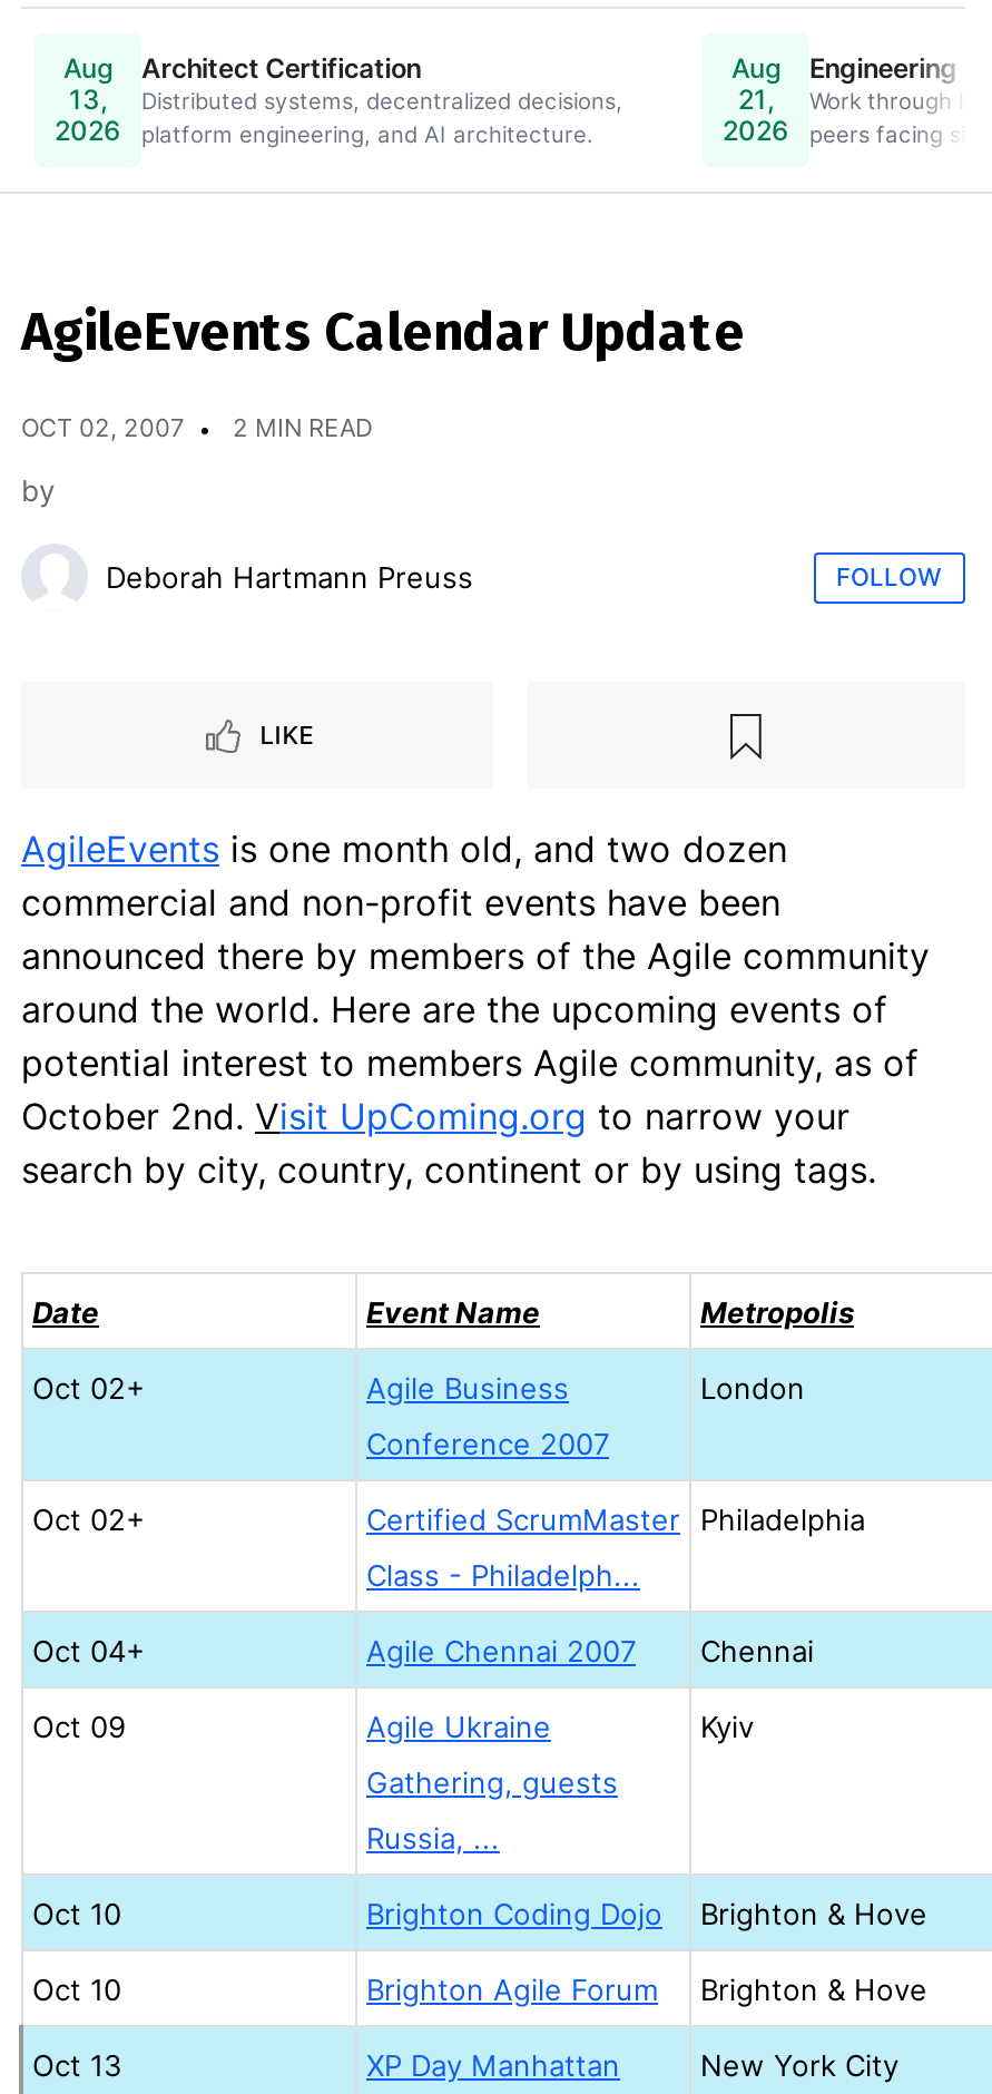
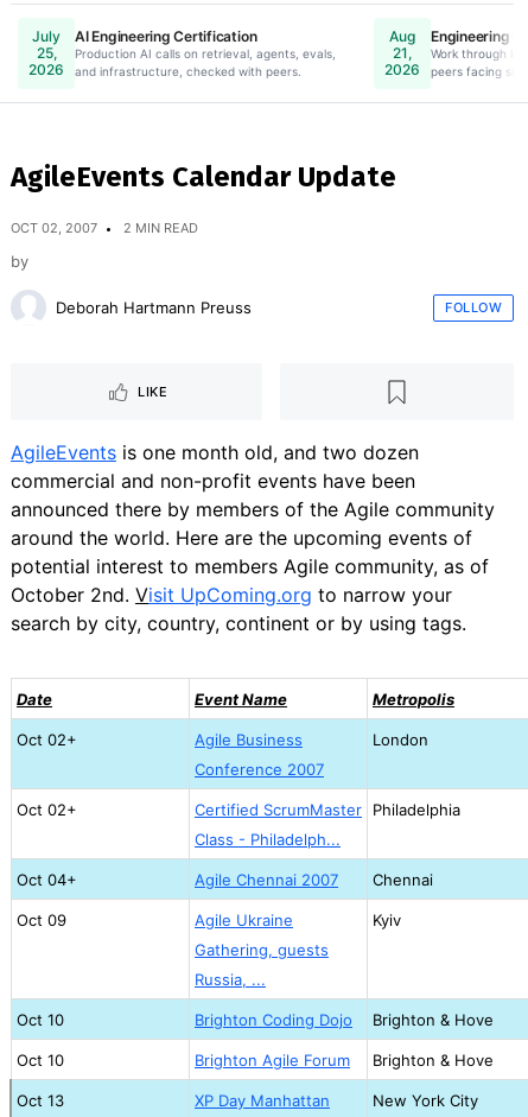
[63,51,112,116] Aug | 13, -> [32,27,61,62] July | 25,
[141,50,622,146] Architect Certification | Distributed systems, decentralized decisions, | platform engineering, and AI architecture. -> [75,27,336,78] AI Engineering Certification | Production AI calls on retrieval, agents, evals, | and infrastructure, checked with peers.

